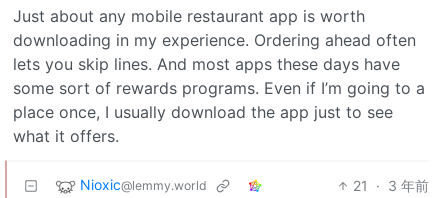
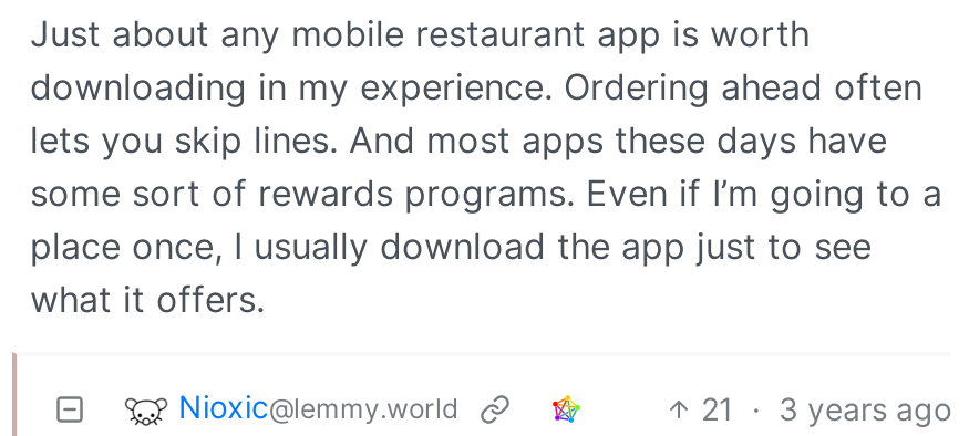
[353,177,429,194] 21 · 3 年前 -> [701,389,951,427] 21 · 3 years ago

